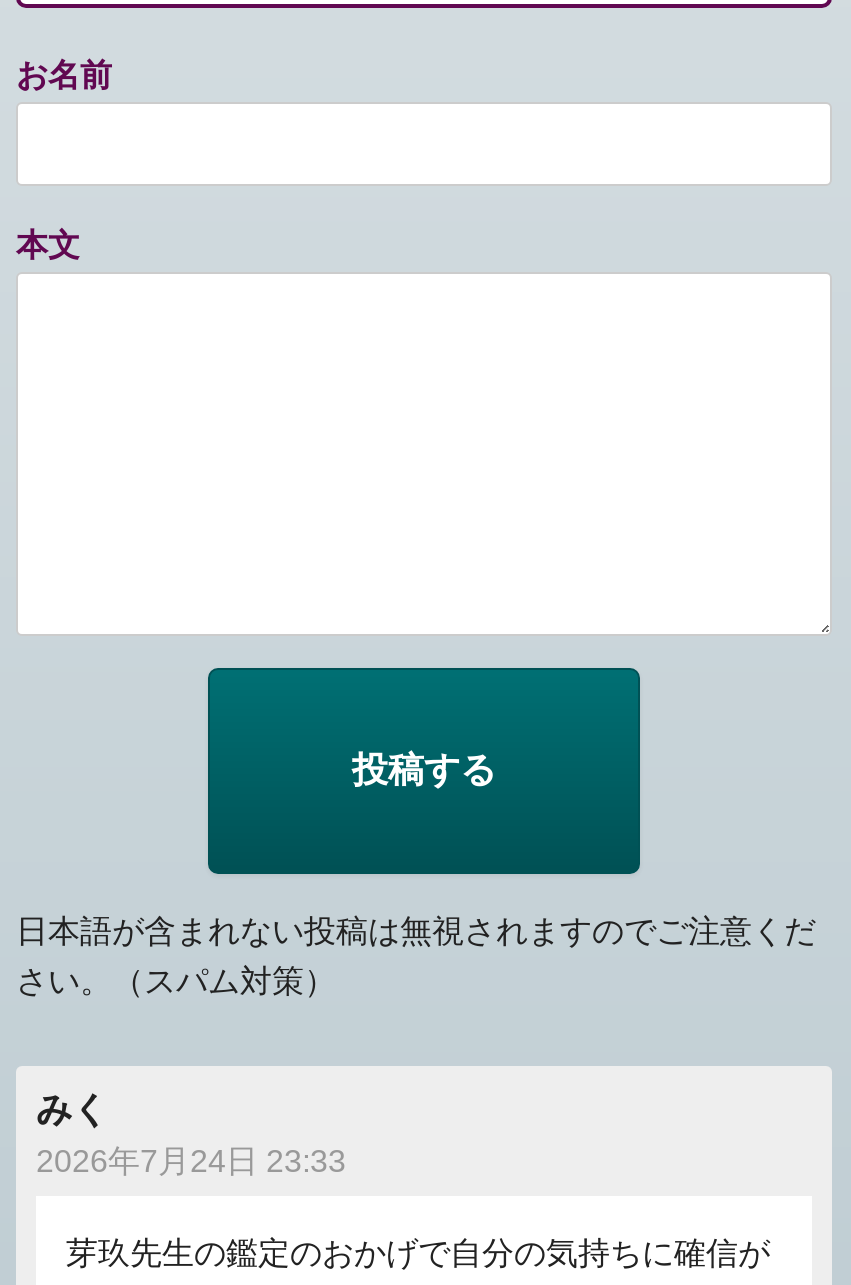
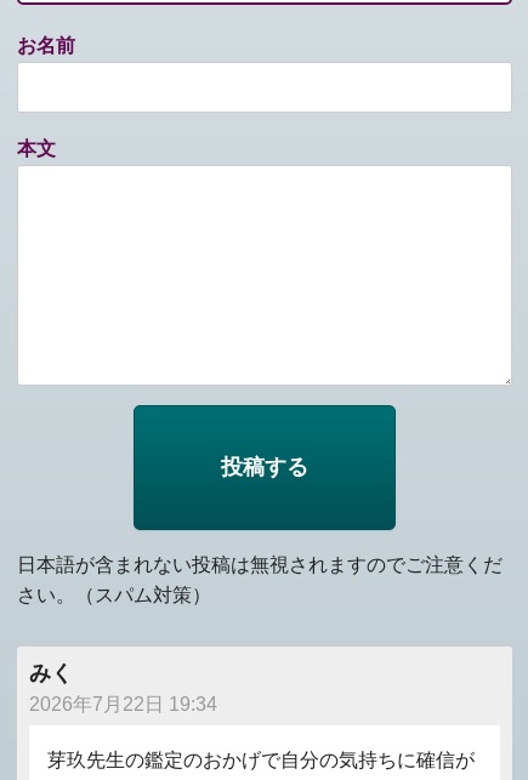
[36,1144,346,1178] 2026年7月24日 23:33 -> [29,694,217,715] 2026年7月22日 19:34

